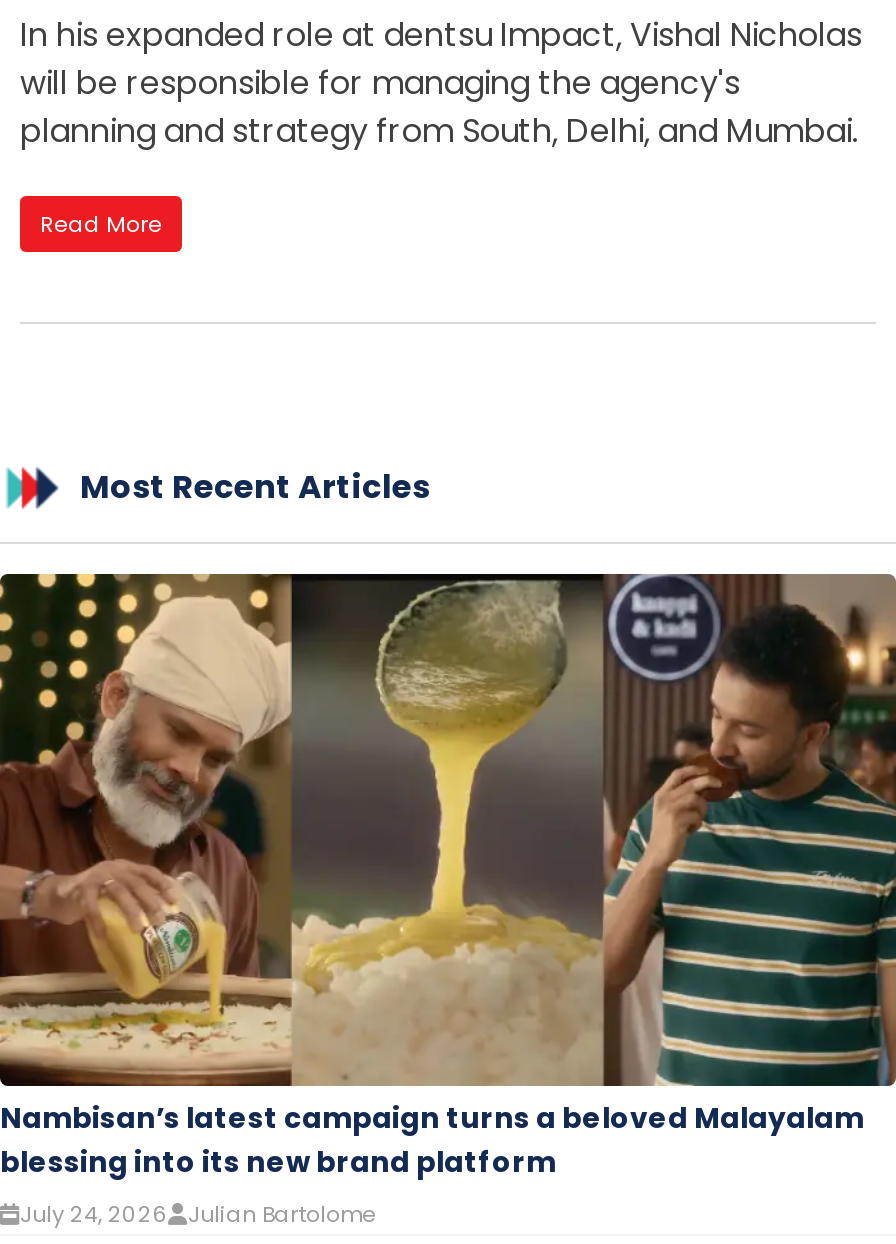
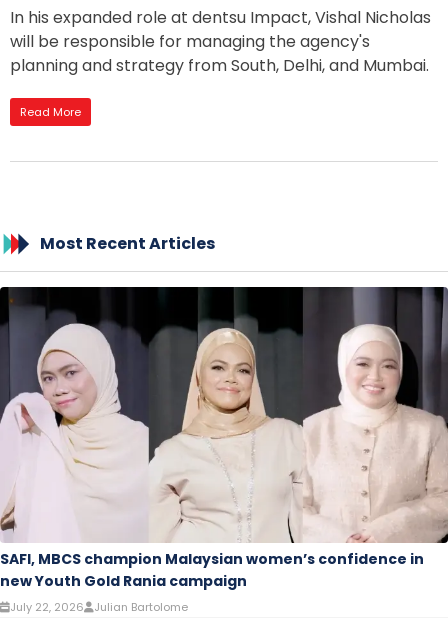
[0,572,890,1230] [image] | Nambisan’s latest campaign turns a beloved Malayalam | blessing into its new brand platform | July 24, 2026 -> [0,286,445,615] [image] | SAFI, MBCS champion Malaysian women’s confidence in | new Youth Gold Rania campaign | July 22, 2026

